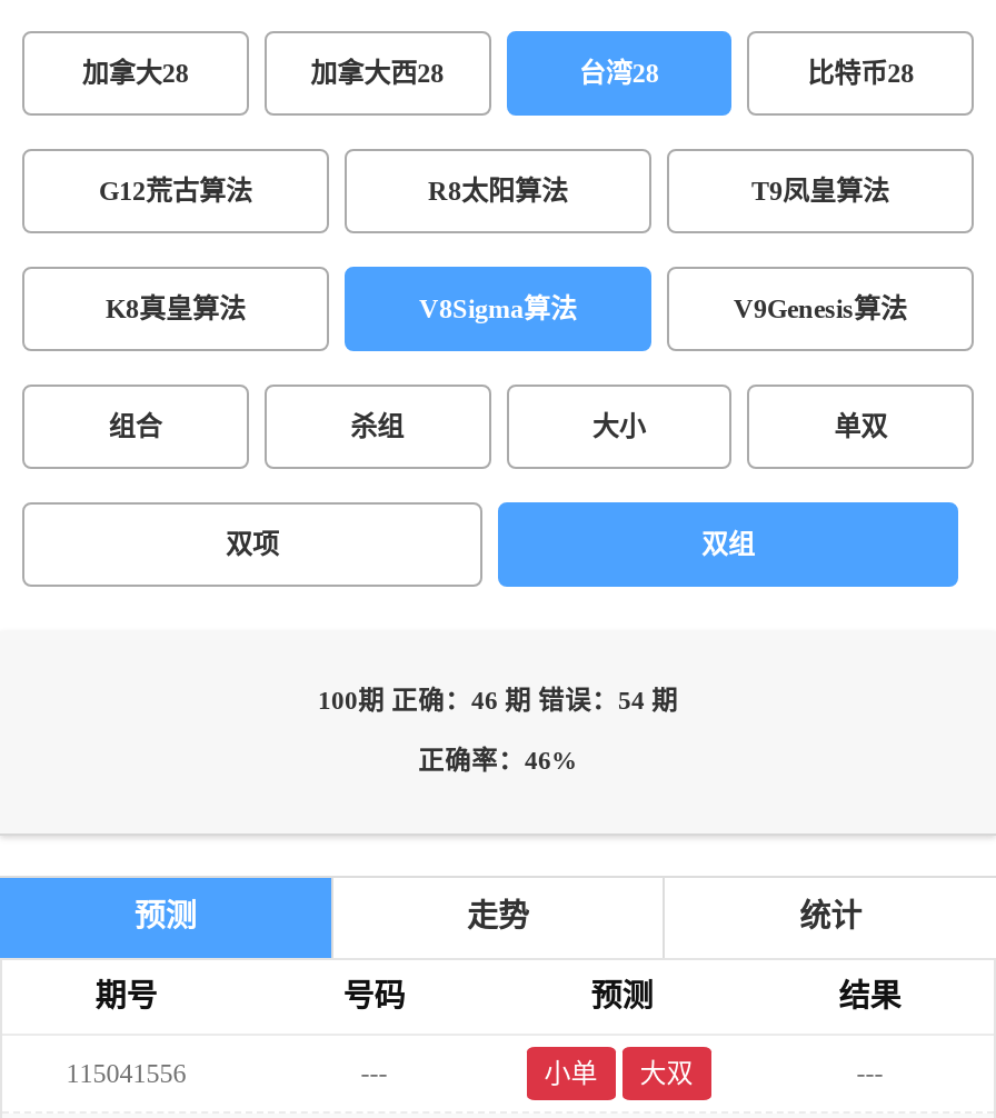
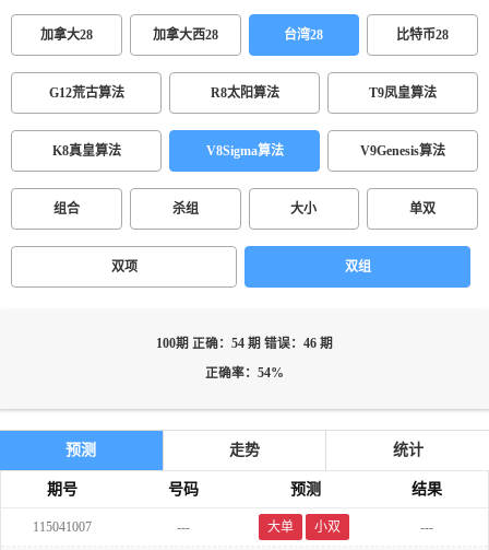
[318,687,678,716] 100期 正确：46 期 错误：54 期 -> [156,337,333,351] 100期 正确：54 期 错误：46 期
[418,747,578,776] 正确率：46% -> [205,366,284,381] 正确率：54%
[66,1058,186,1089] 115041556 -> [33,519,91,535] 115041007
[544,1058,598,1089] 小单 -> [267,519,293,535] 大单
[640,1058,693,1089] 大双 -> [314,519,340,535] 小双

